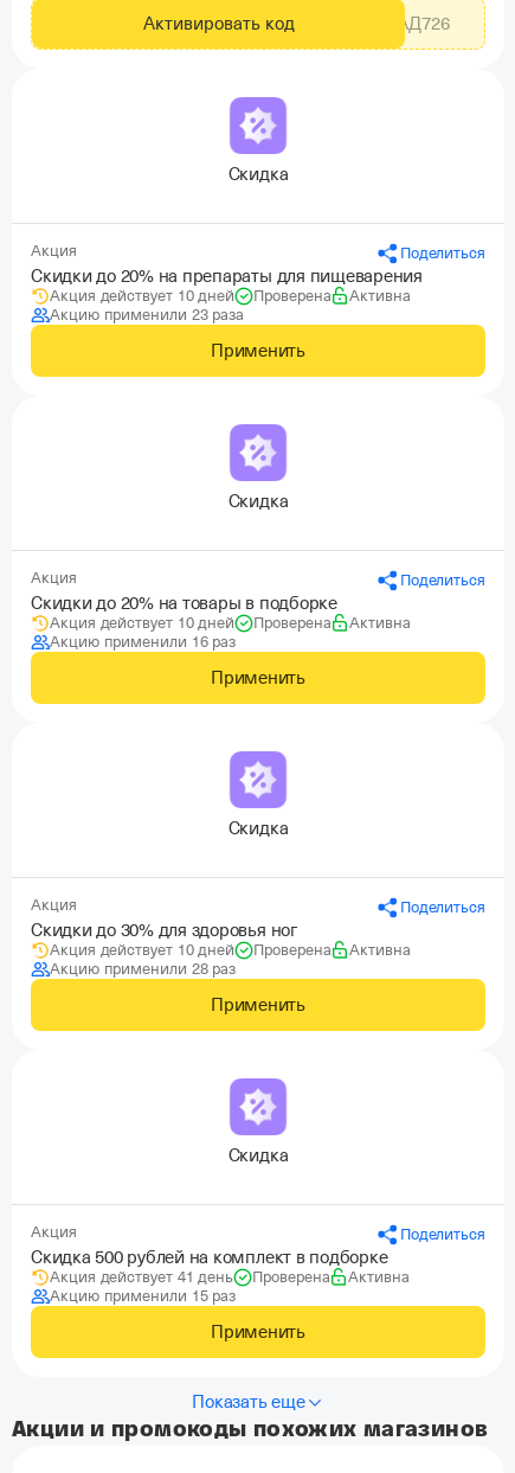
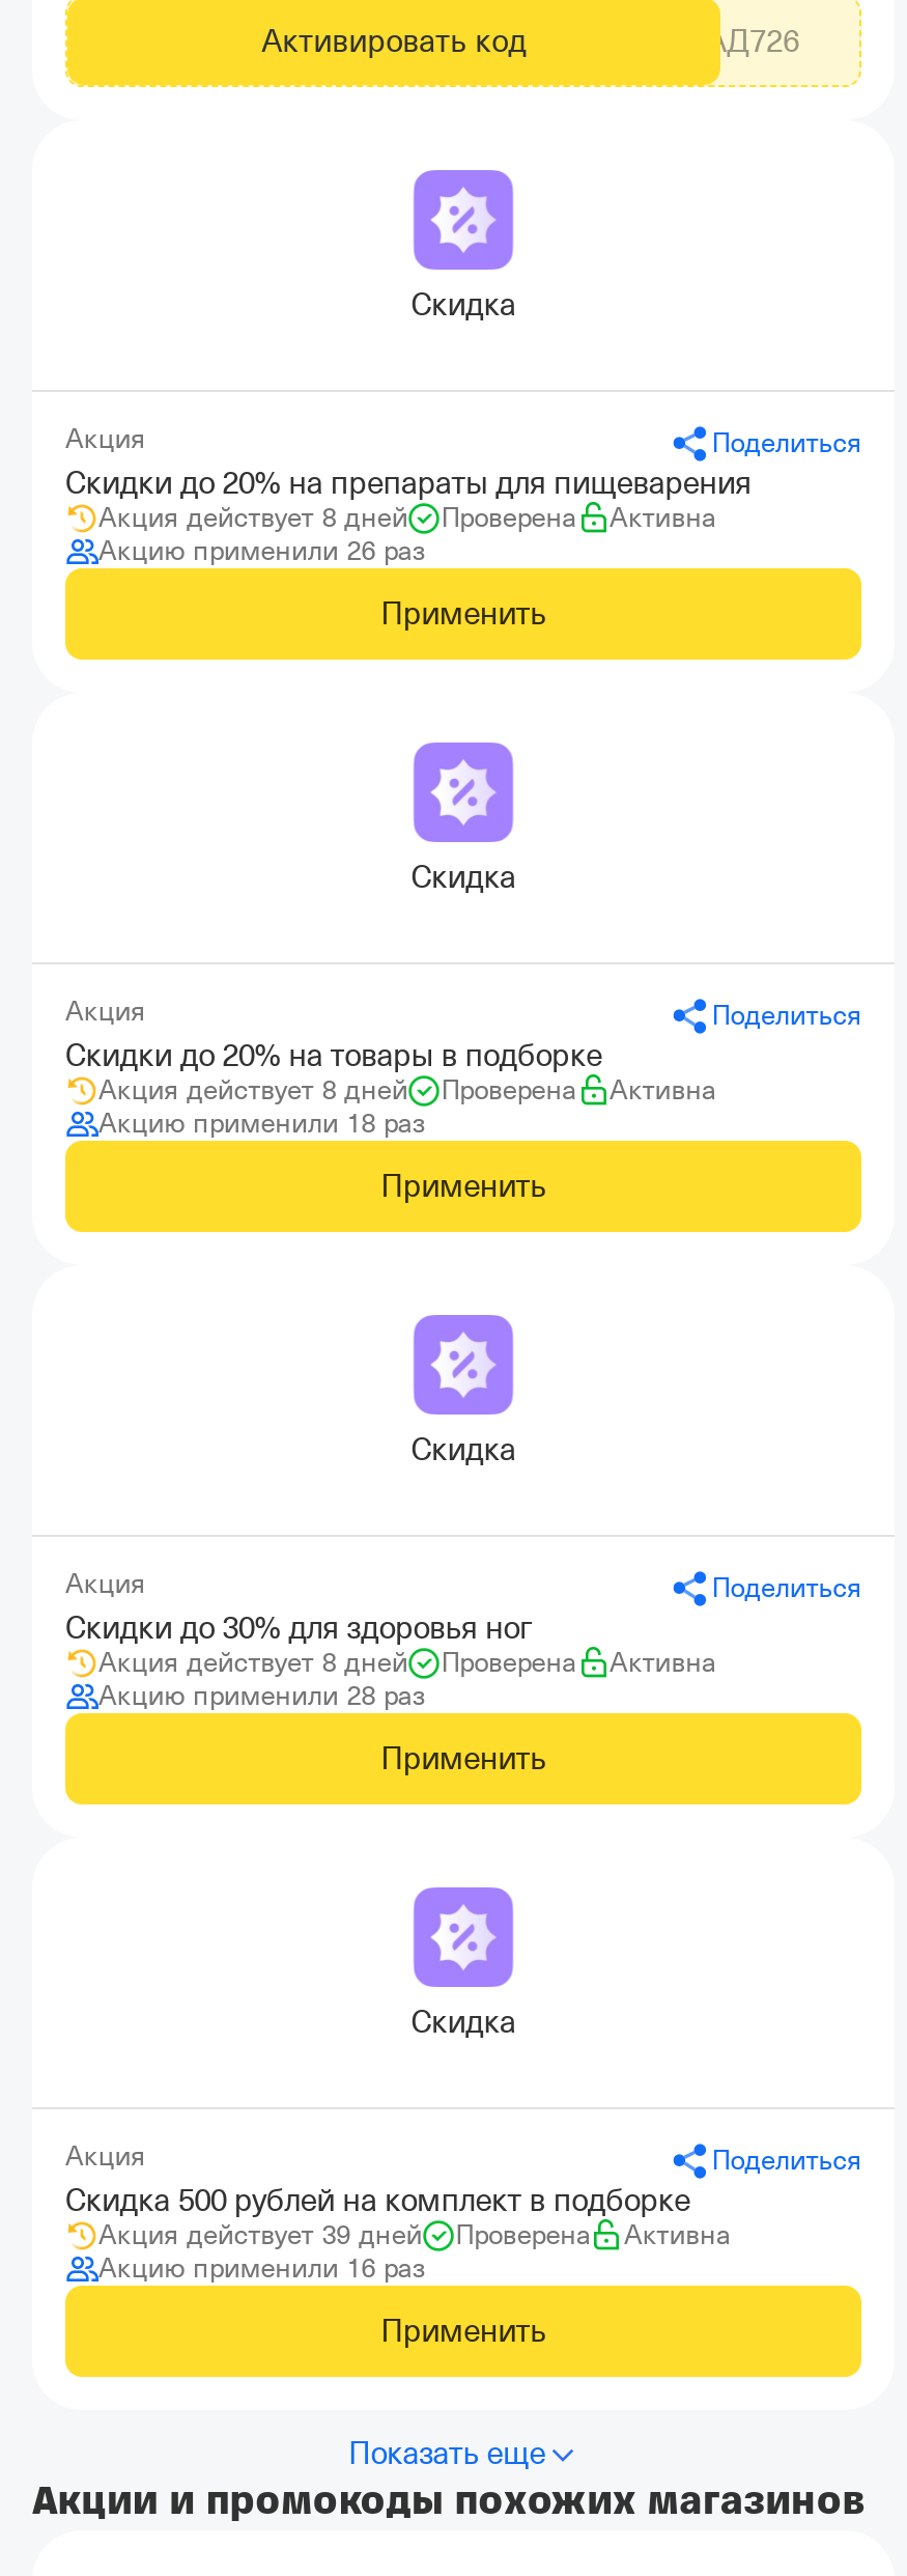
[50,287,235,305] Акция действует 10 дней -> [98,502,408,533] Акция действует 8 дней
[50,306,244,324] Акцию применили 23 раза -> [98,535,424,566] Акцию применили 26 раз
[50,614,235,632] Акция действует 10 дней -> [98,1074,408,1105] Акция действует 8 дней
moved [50,633,236,651] -> [98,2252,424,2284]: Акцию применили 16 раз
none -> [98,1108,424,1139] Акцию применили 18 раз
[50,941,235,959] Акция действует 10 дней -> [98,1647,408,1678] Акция действует 8 дней
[50,1268,233,1286] Акция действует 41 день -> [98,2219,422,2250] Акция действует 39 дней
[50,1287,236,1305] Акцию применили 15 раз -> none

